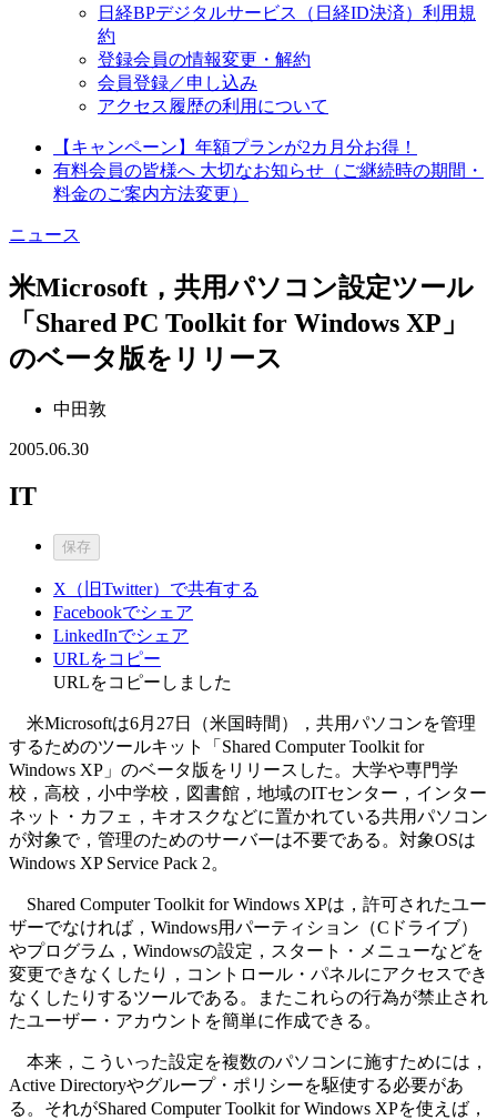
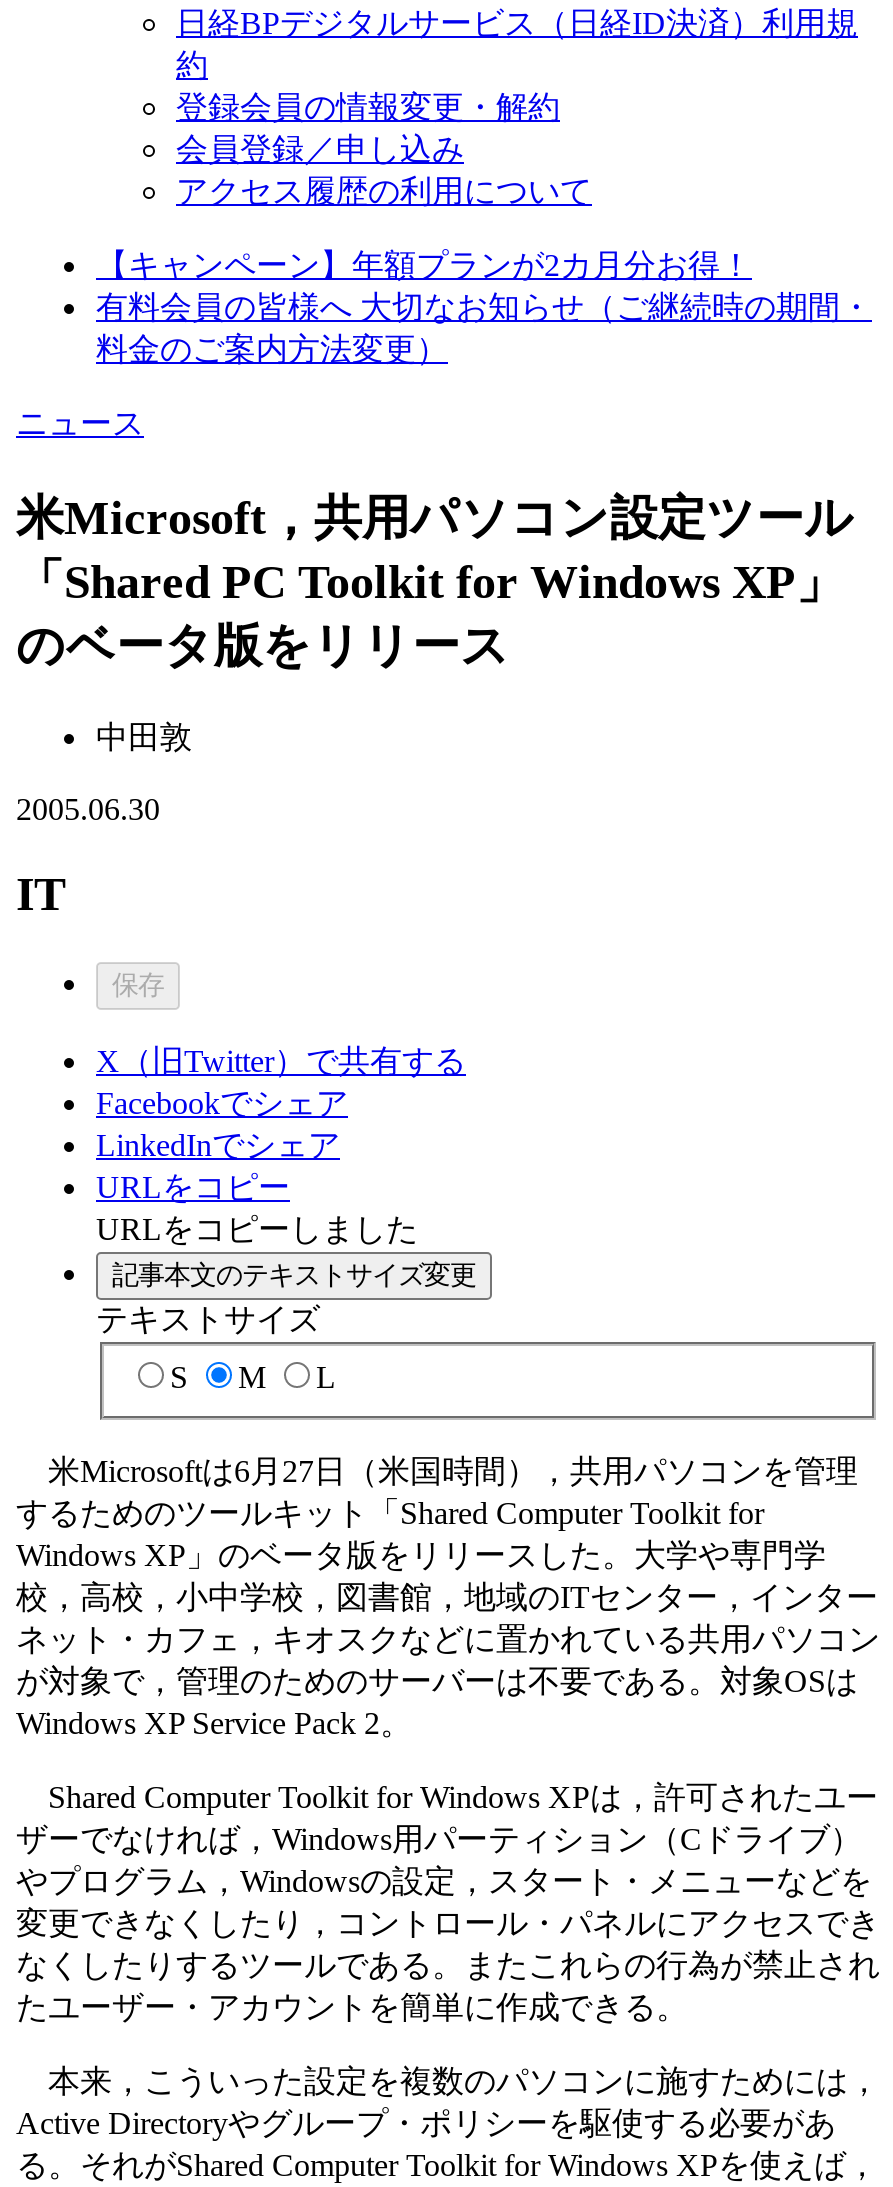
none -> [96,1259,476,1394] 記事本文のテキストサイズ変更 | テキストサイズ | S | M | L

